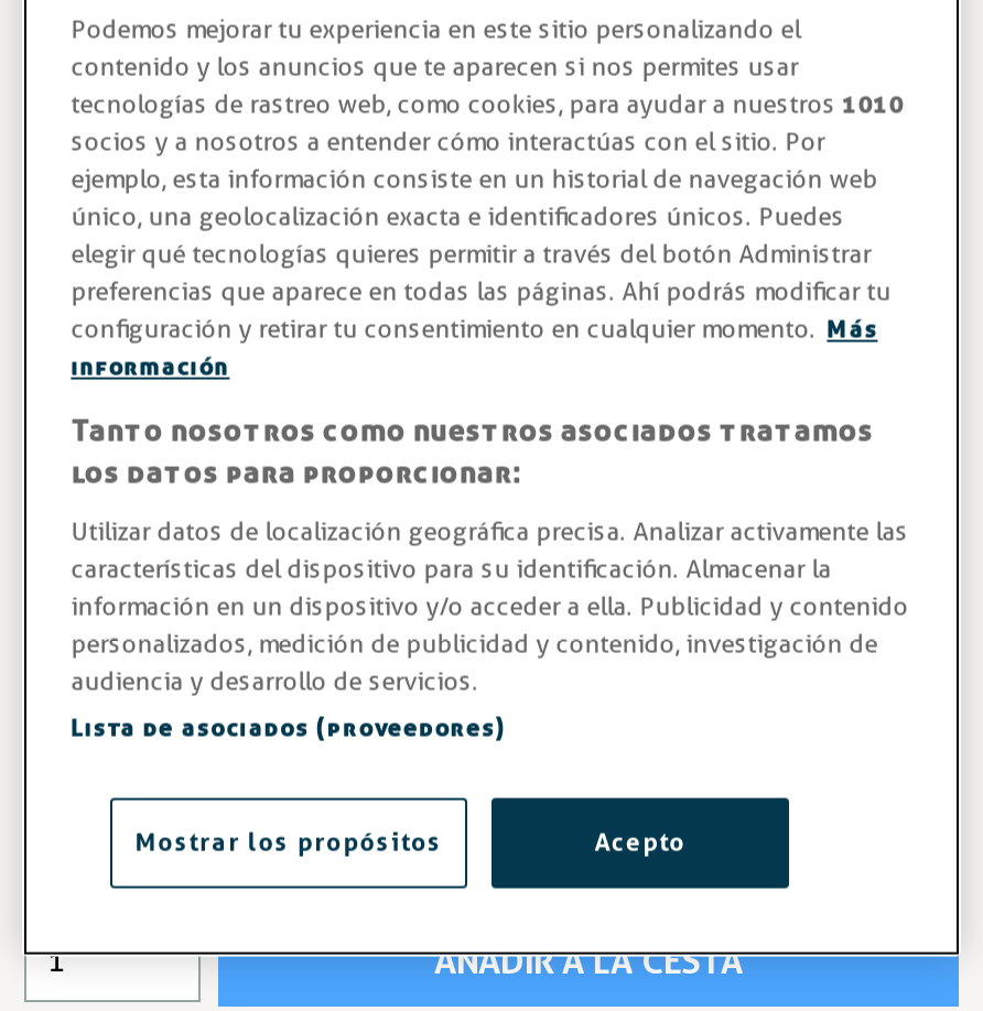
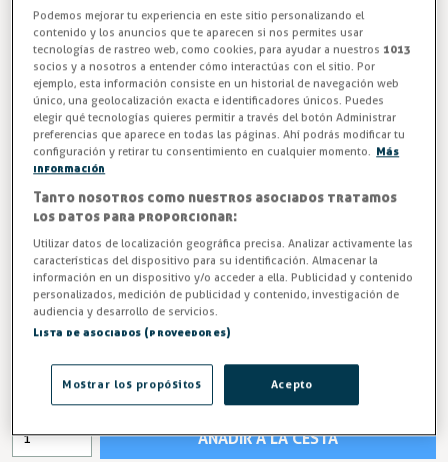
[71,89,904,120] tecnologías de rastreo web, como cookies, para ayudar a nuestros 1010 -> [33,43,410,57] tecnologías de rastreo web, como cookies, para ayudar a nuestros 1013

